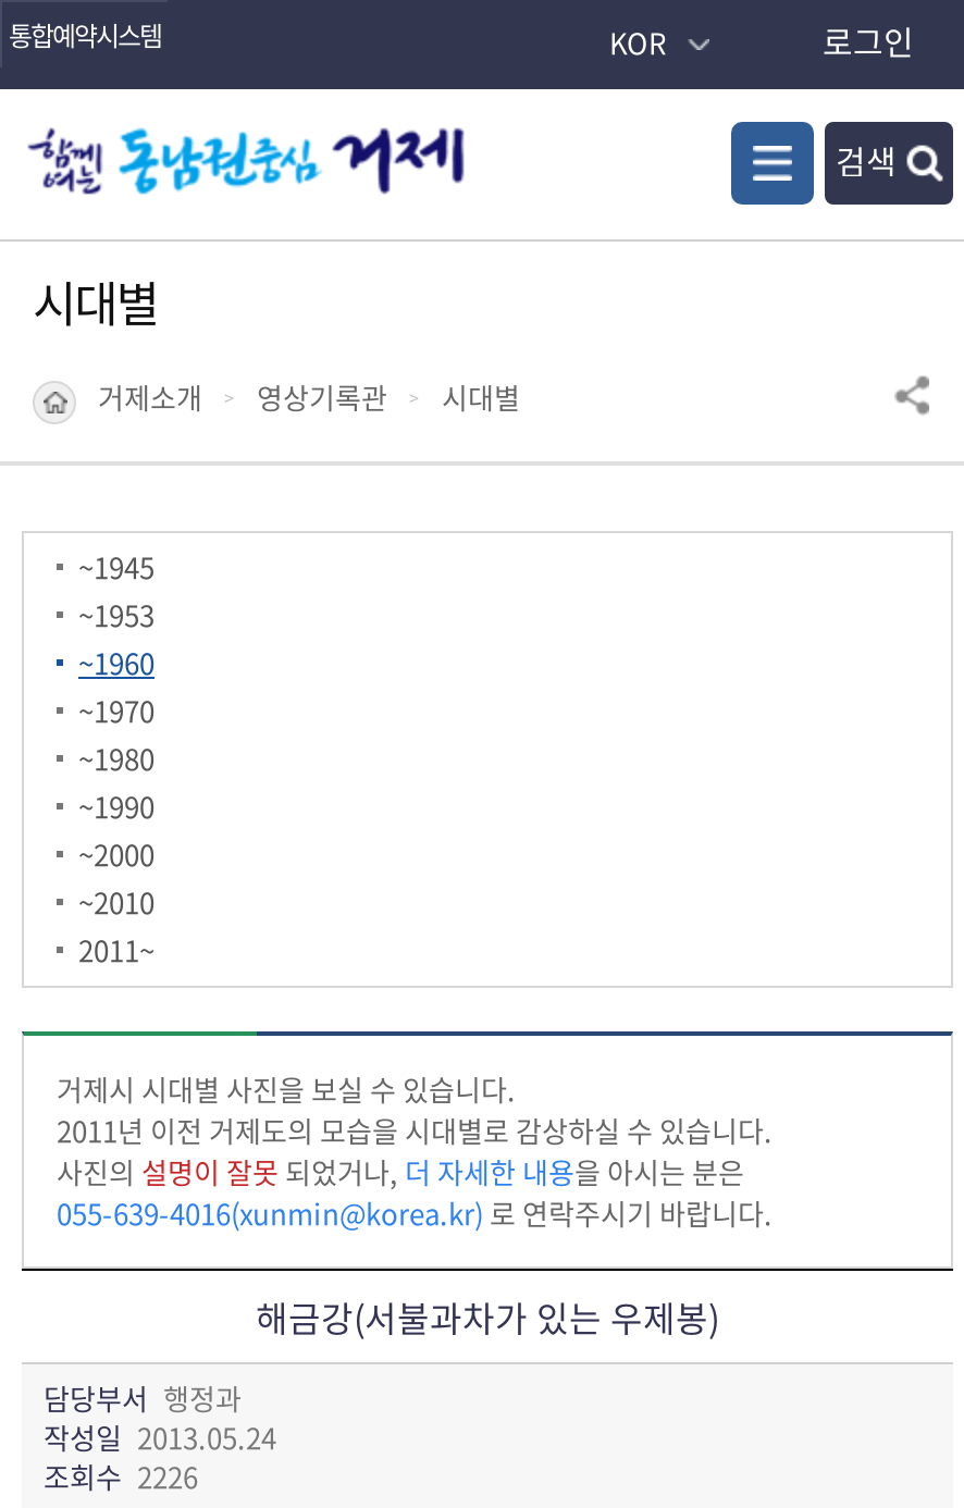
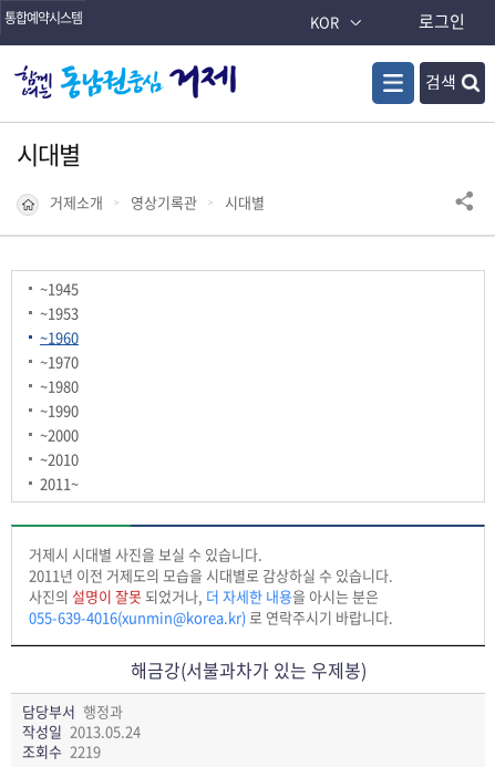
[44,1456,198,1497] 조회수 2226 -> [22,740,101,761] 조회수 2219

